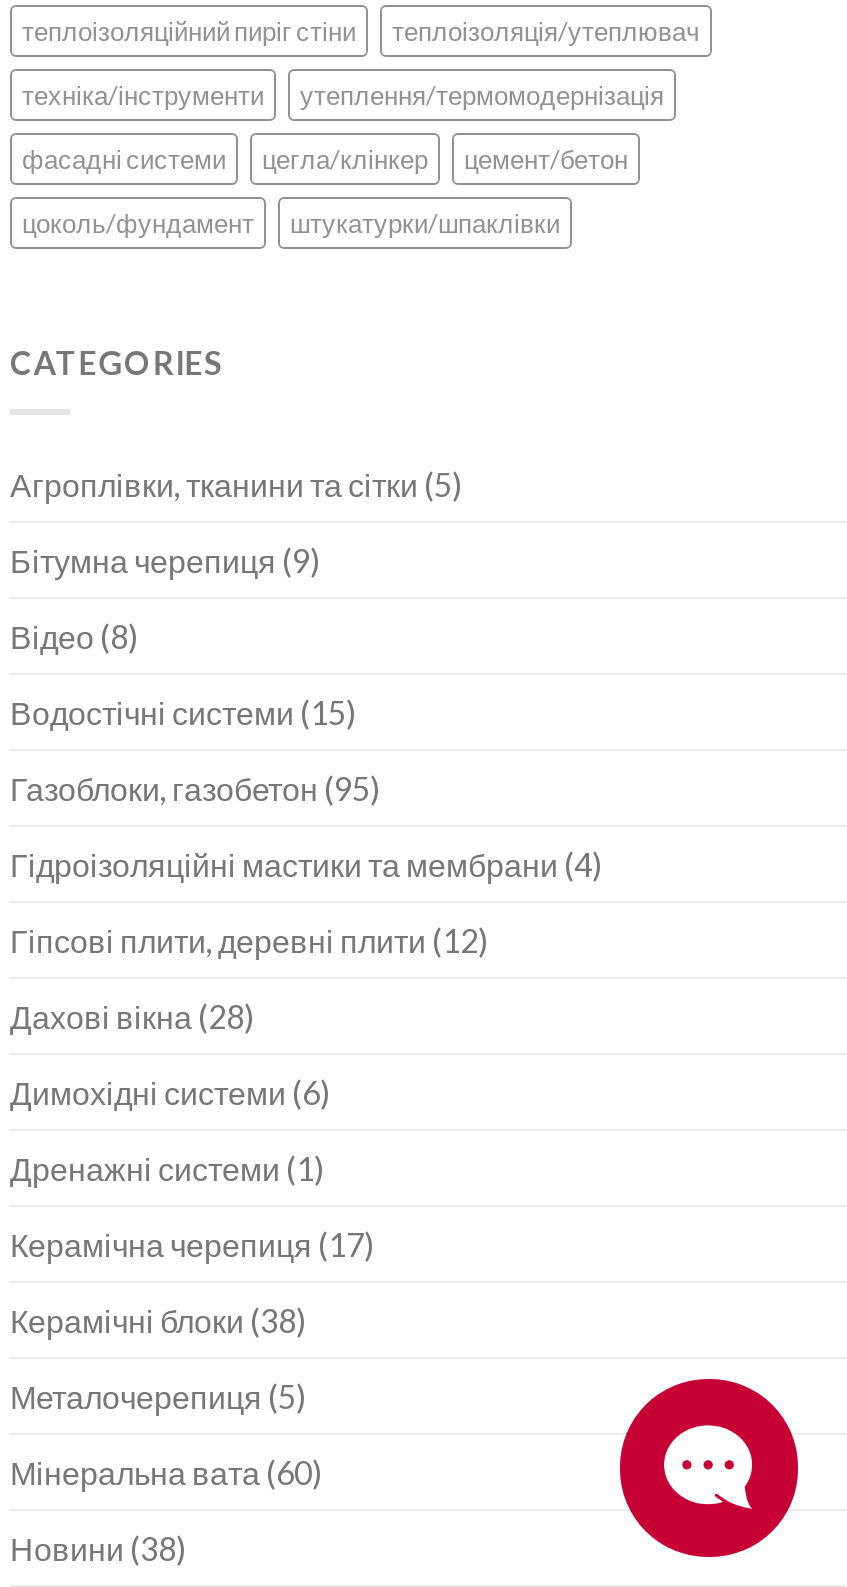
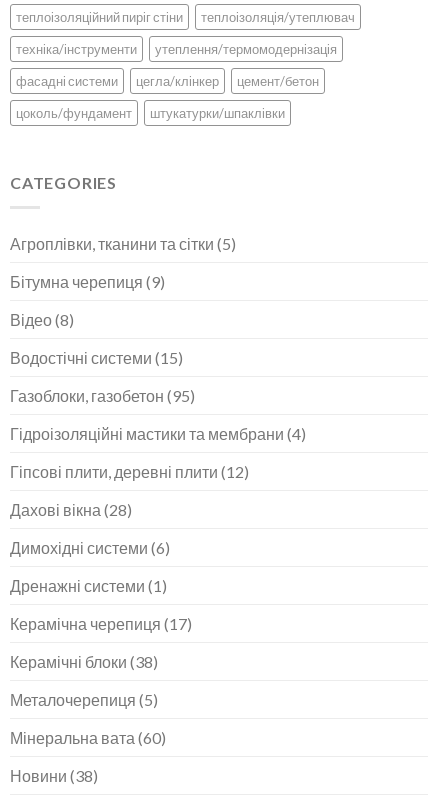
[618,1377,800,1559] [image] -> none

